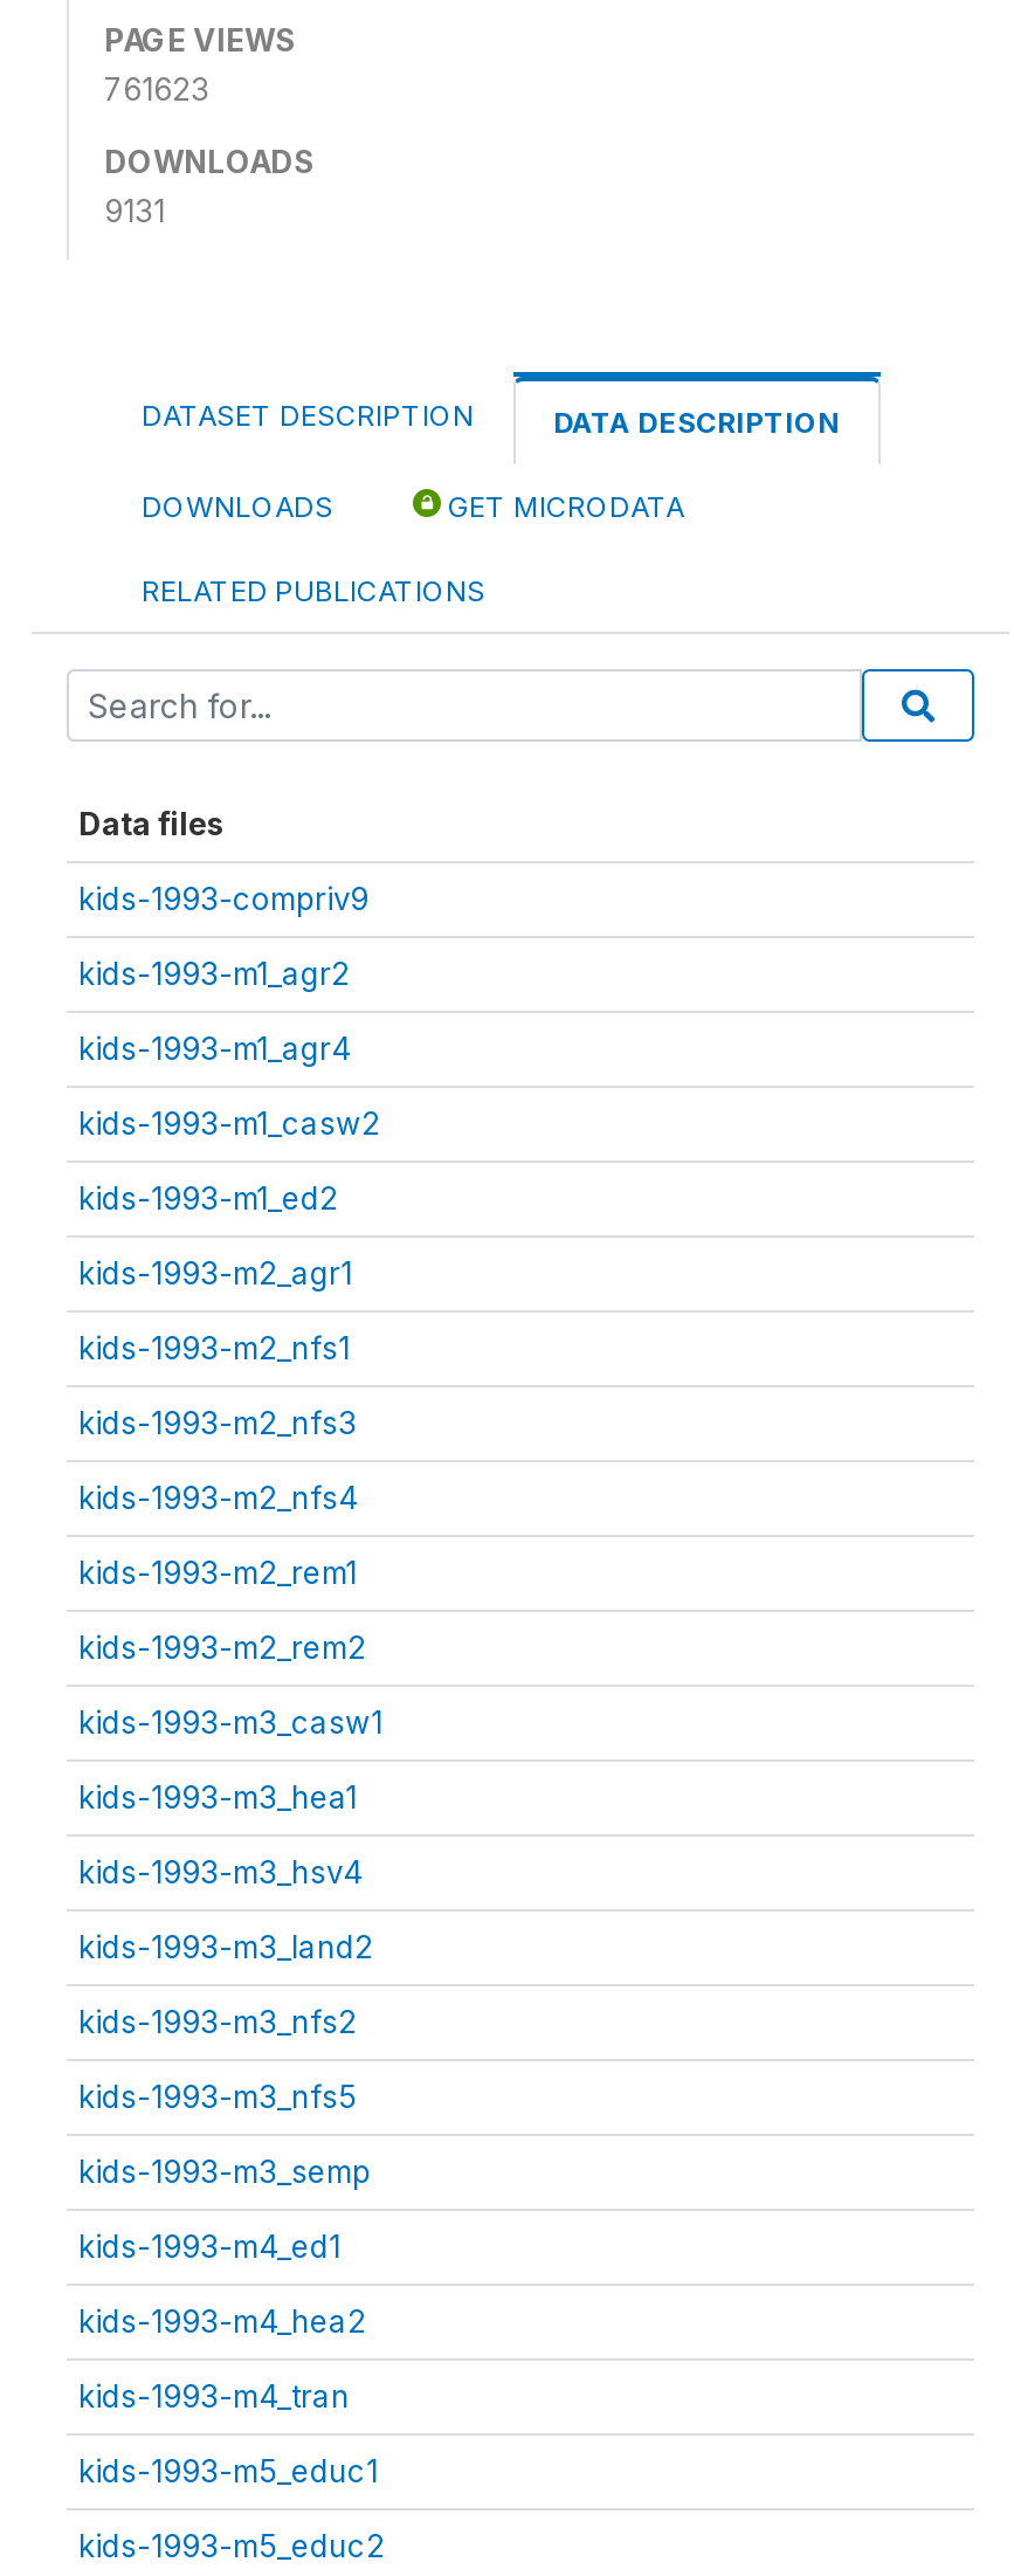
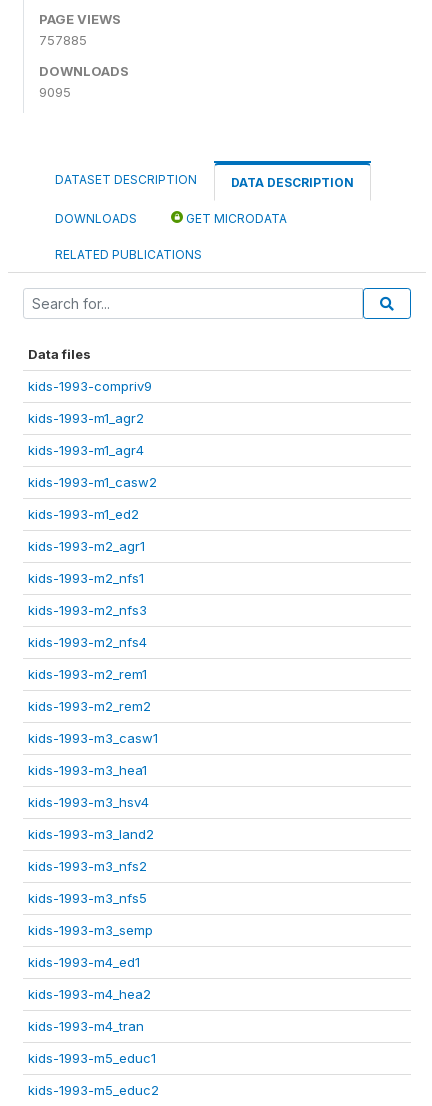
[104,70,209,108] 761623 -> [39,32,87,48] 757885
[104,192,165,229] 9131 -> [39,84,71,100] 9095

